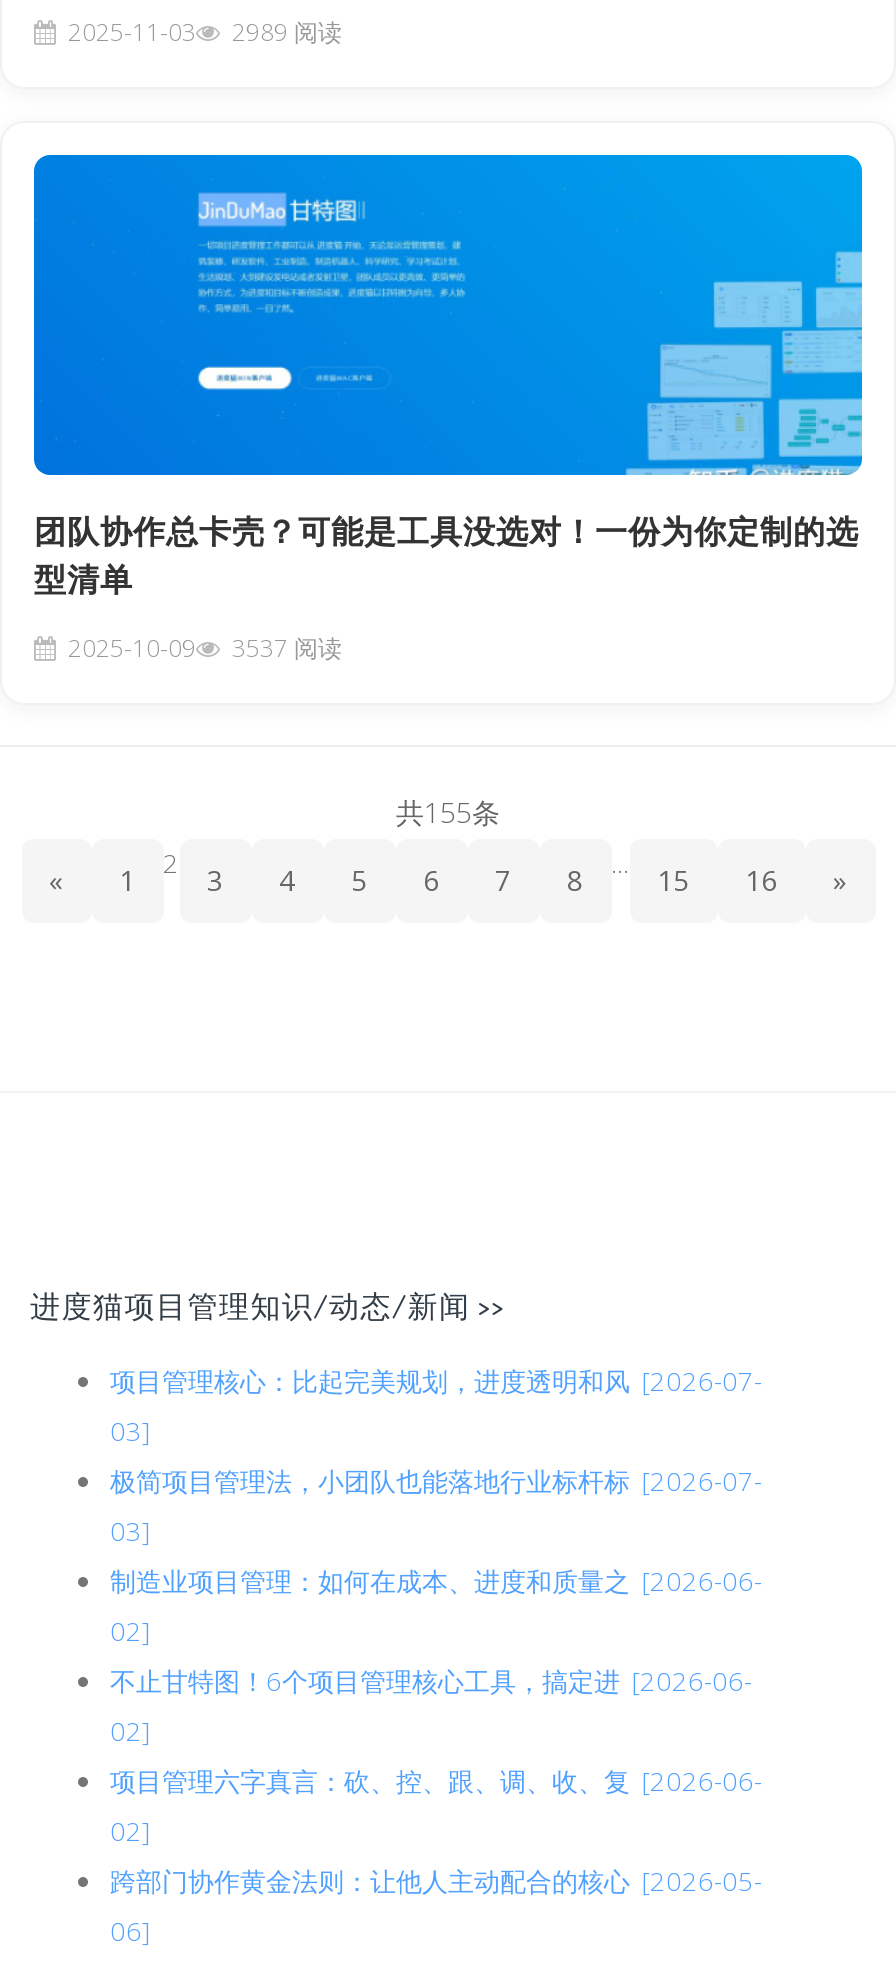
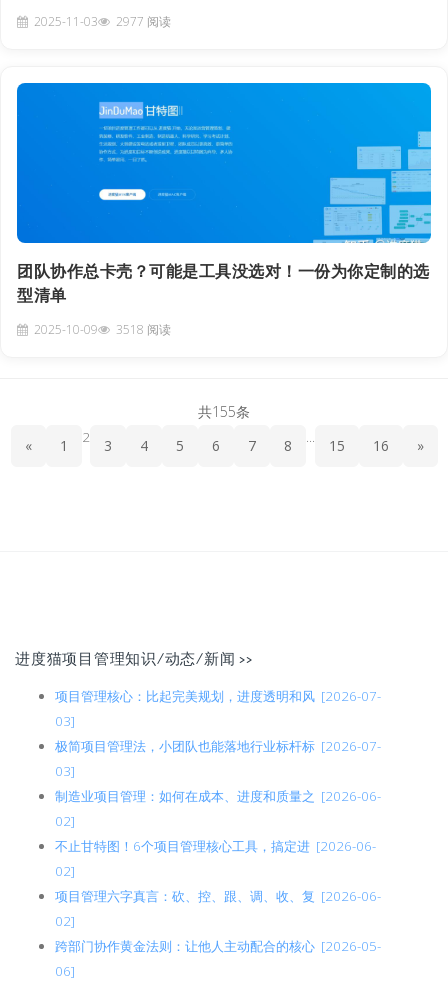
[68,15,342,49] 2025-11-03 2989 阅读 -> [34,13,171,30] 2025-11-03 2977 阅读
[68,631,342,665] 2025-10-09 3537 阅读 -> [34,321,171,338] 2025-10-09 3518 阅读

